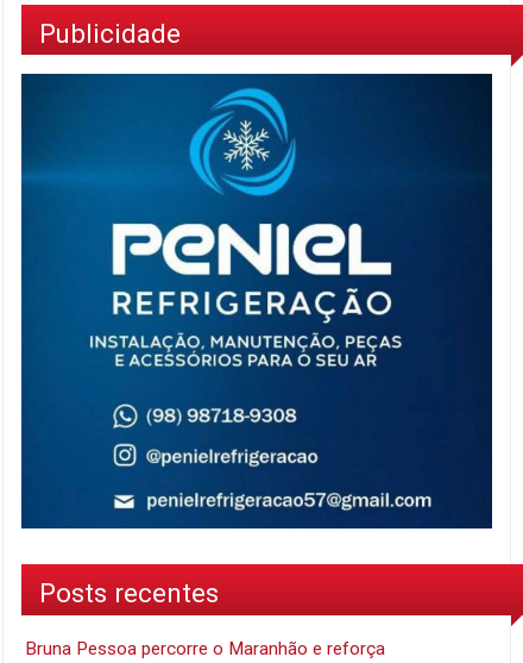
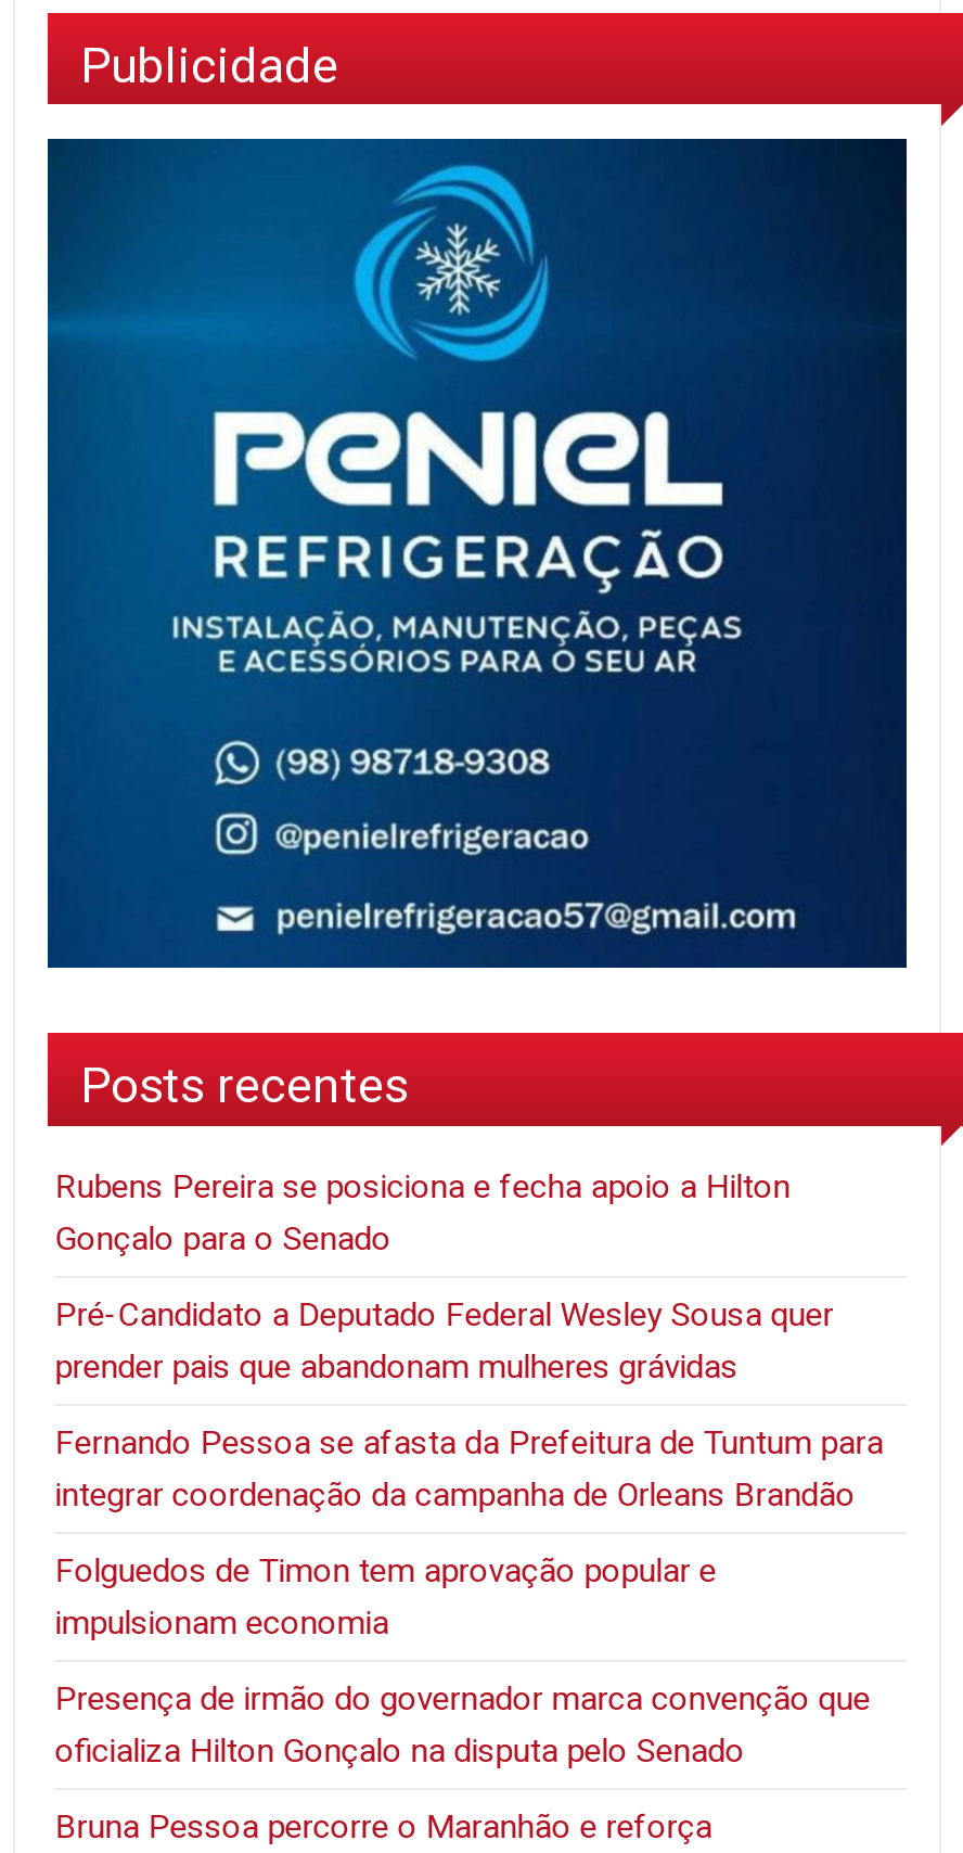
none -> [55,1167,883,1770] Rubens Pereira se posiciona e fecha apoio a Hilton | Gonçalo para o Senado | Pré-Candidato a Deputado Federal Wesley Sousa quer | prender pais que abandonam mulheres grávidas | Fernando Pessoa se afasta da Prefeitura de Tuntum para | integrar coordenação da campanha de Orleans Brandão | Folguedos de Timon tem aprovação popular e | impulsionam economia | Presença de irmão do governador marca convenção que | oficializa Hilton Gonçalo na disputa pelo Senado

